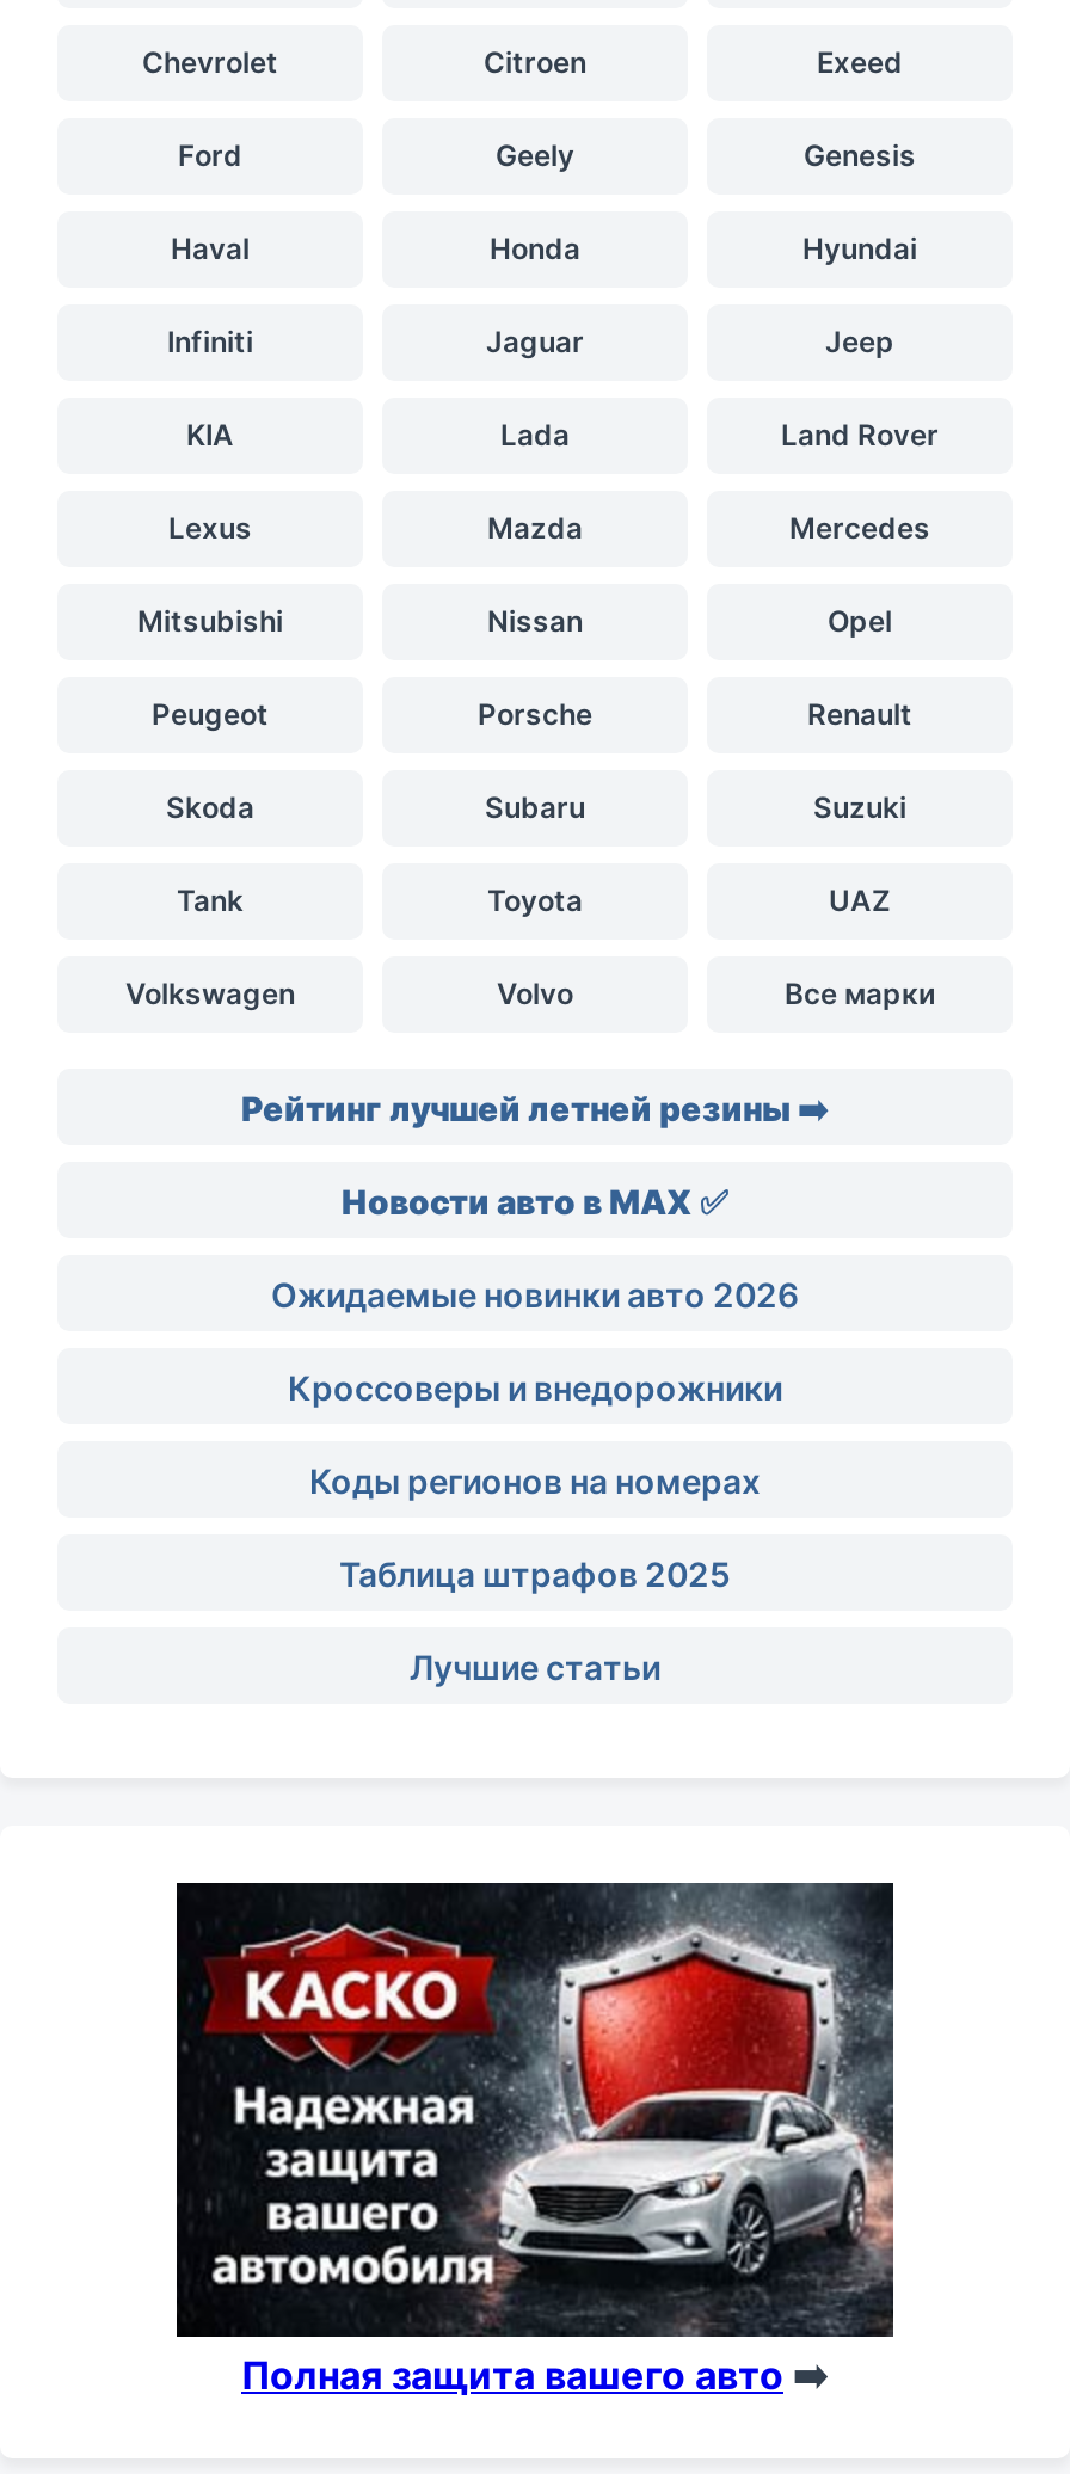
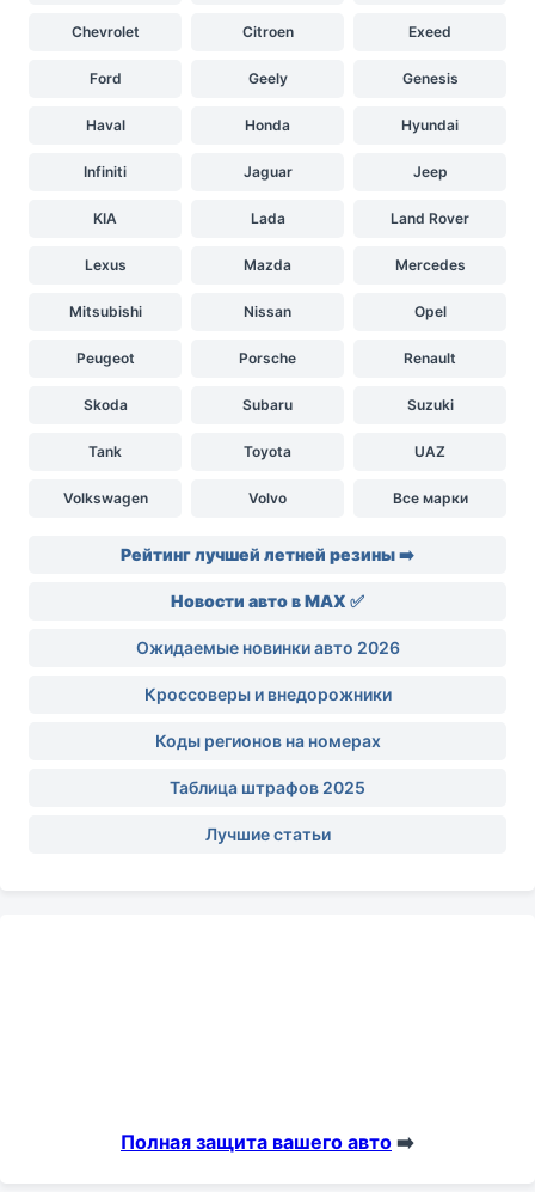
[174,1882,896,2340] [image] -> none

